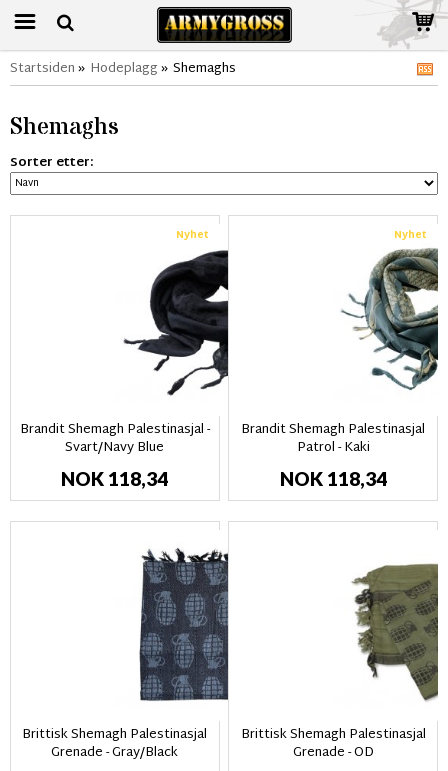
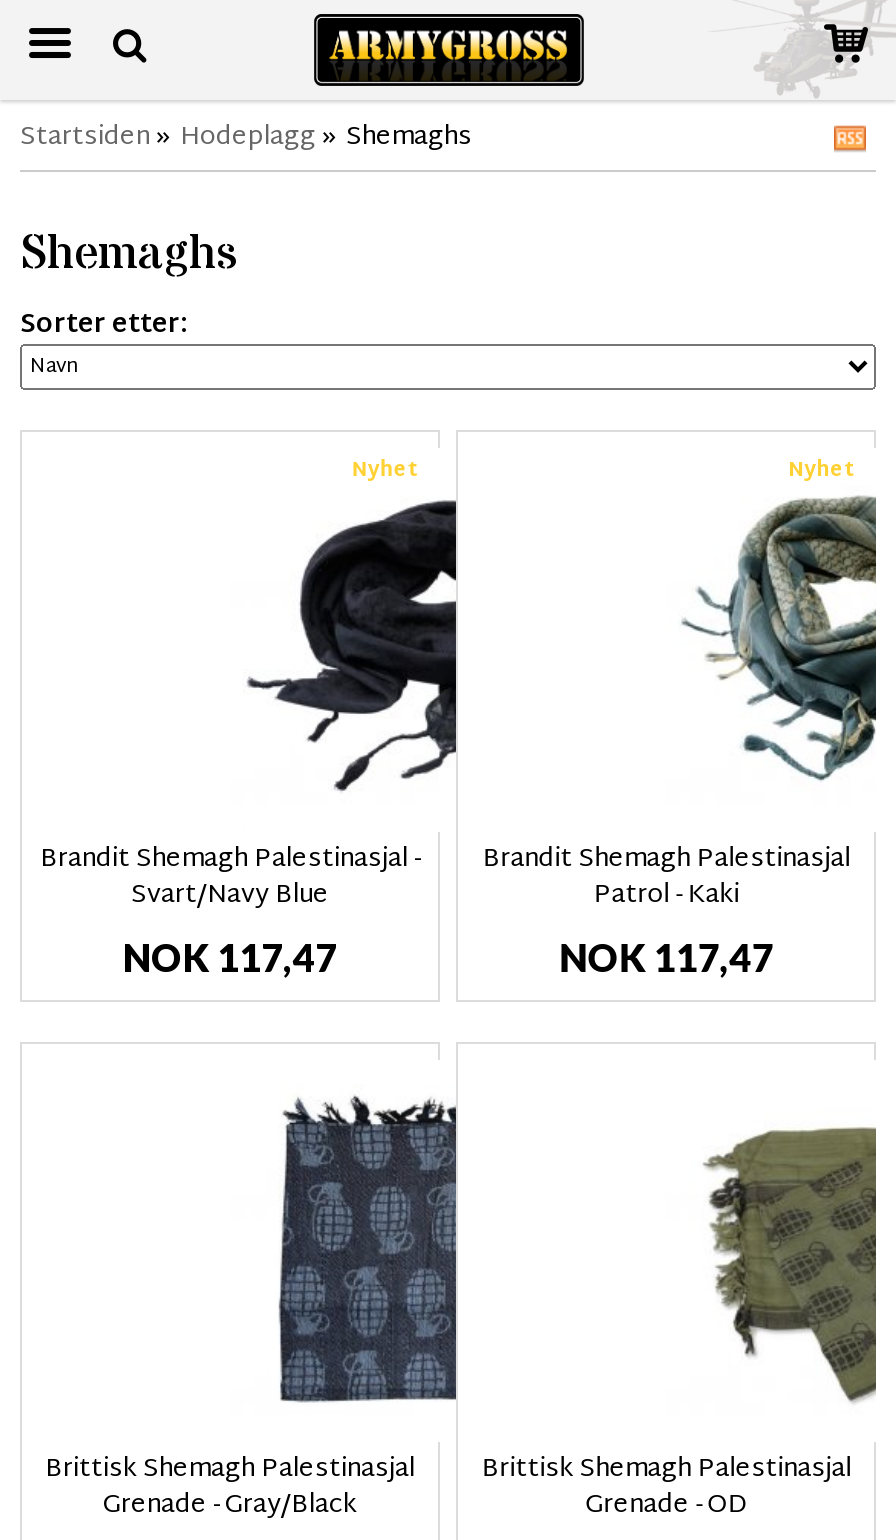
[61,466,168,489] NOK 118,34 -> [123,933,337,979] NOK 117,47
[280,466,387,489] NOK 118,34 -> [559,933,773,979] NOK 117,47

